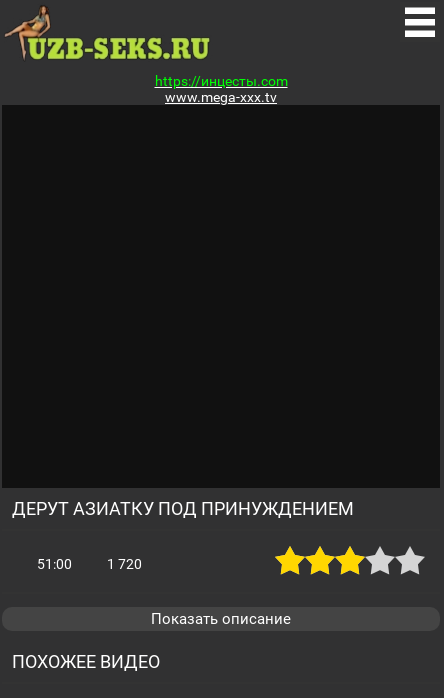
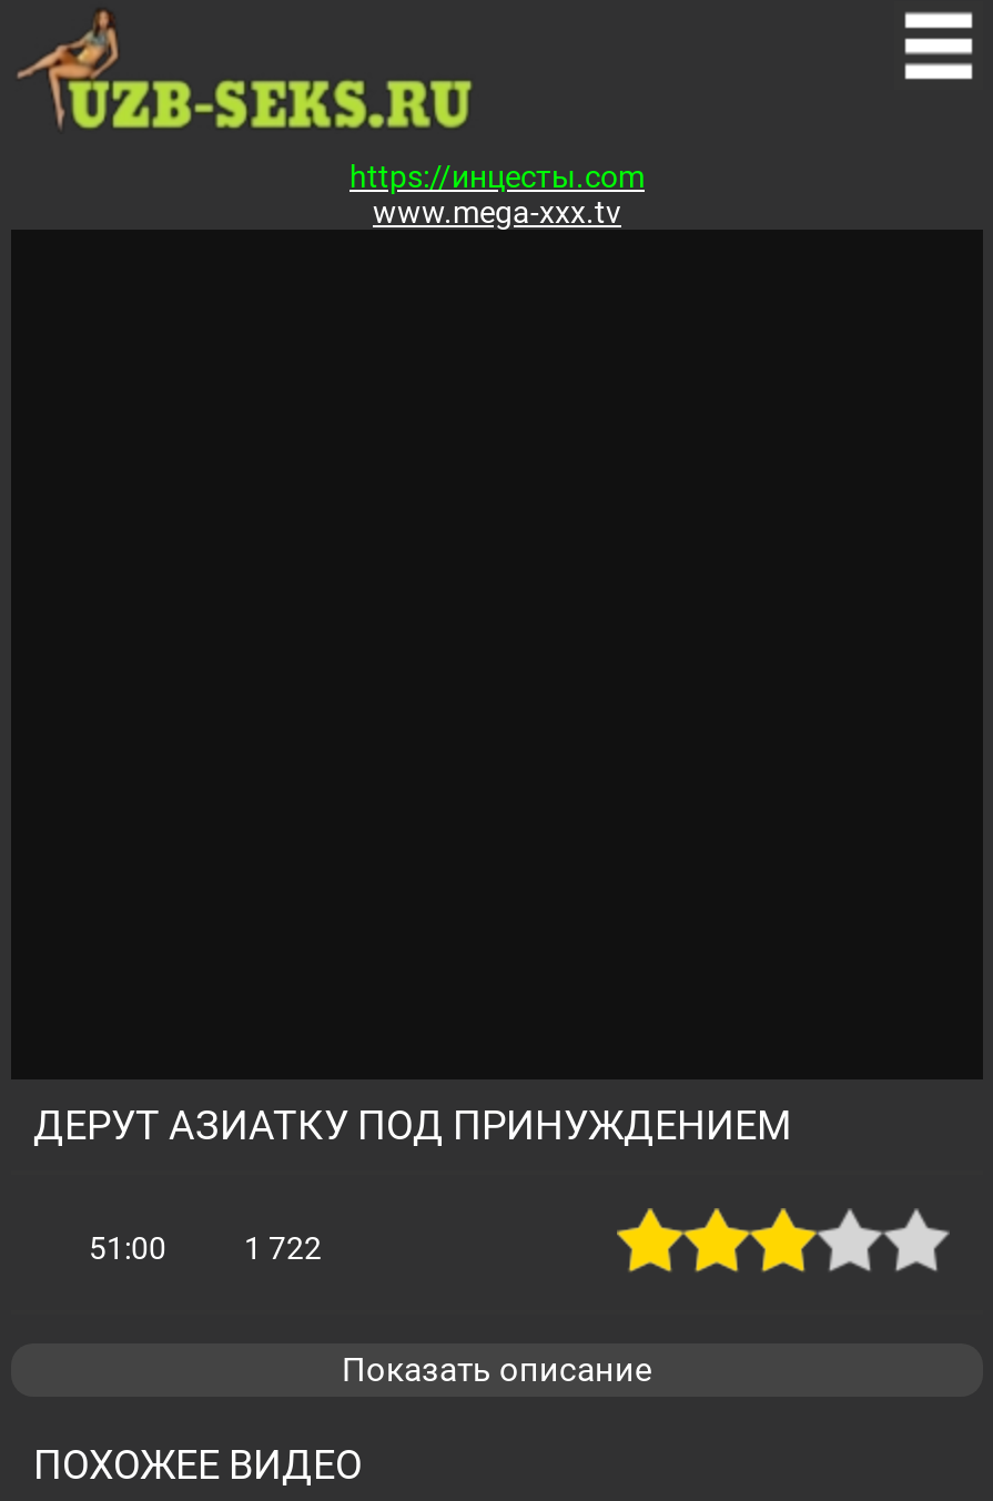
[107,556,142,572] 1 720 -> [244,1230,322,1266] 1 722

